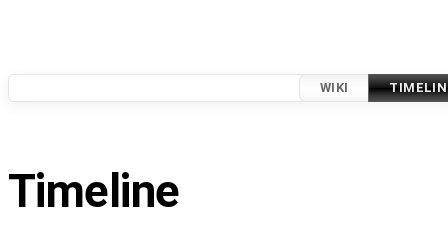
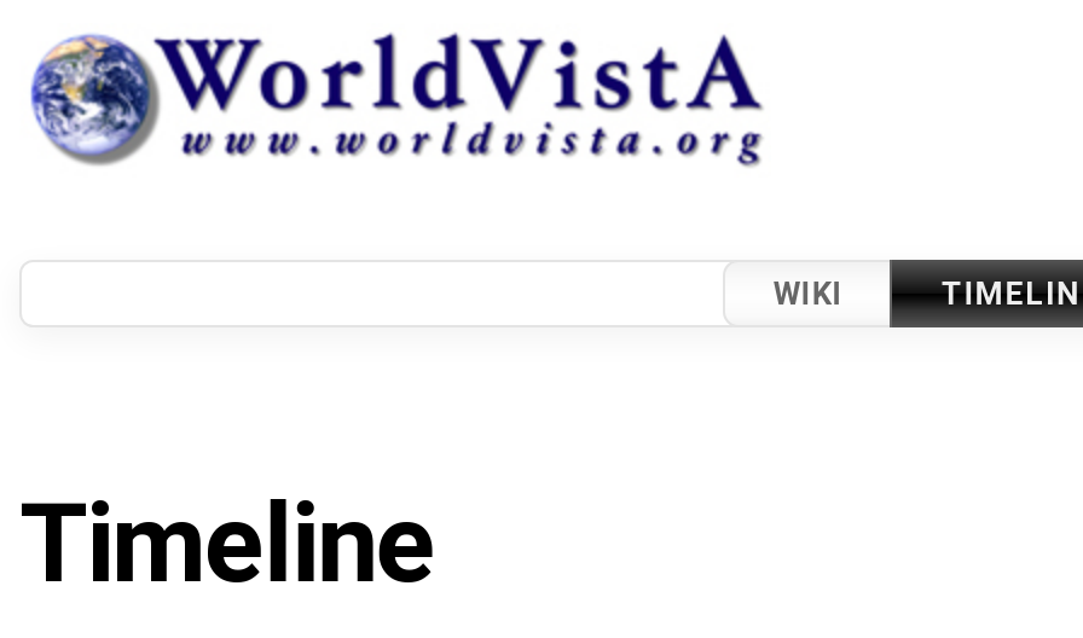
none -> [29,33,764,168] [image]

